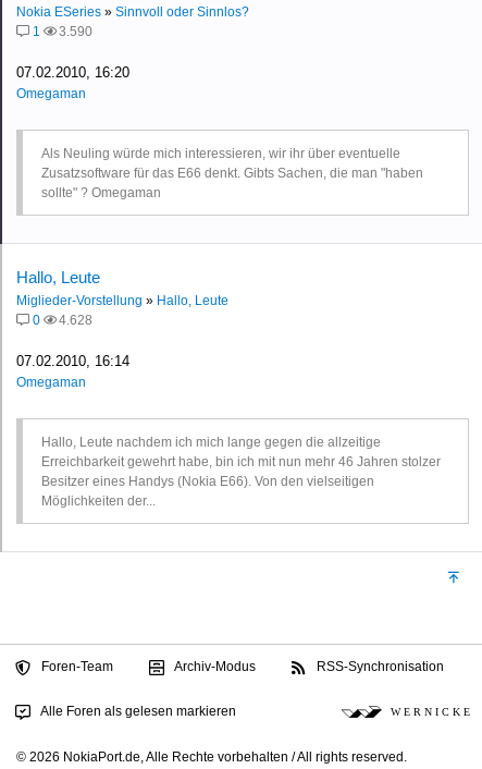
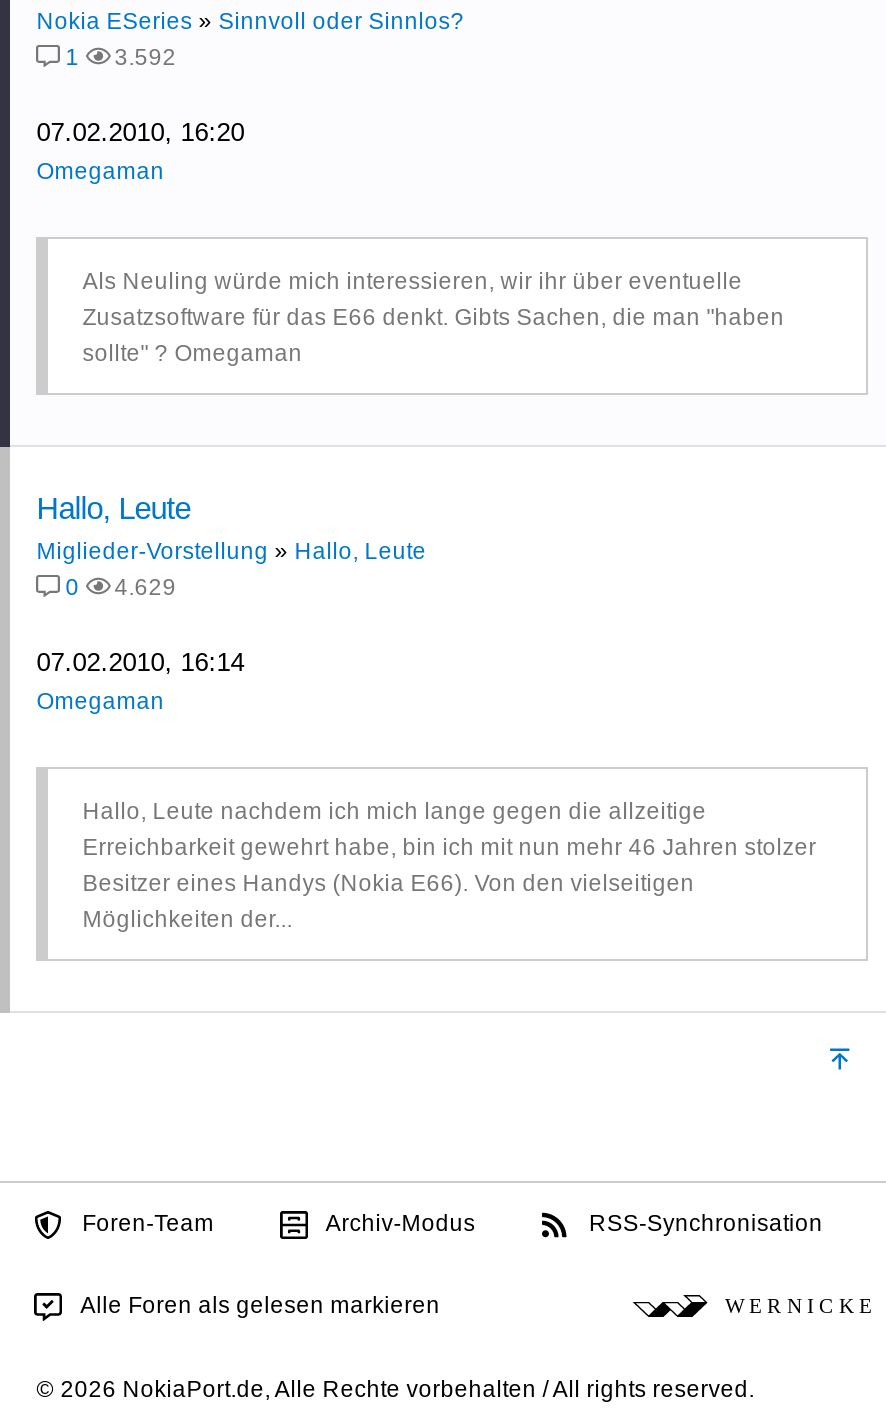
[32,25,93,38] 1 3.590 -> [65,44,176,68] 1 3.592
[32,313,93,326] 0 4.628 -> [65,574,176,598] 0 4.629

